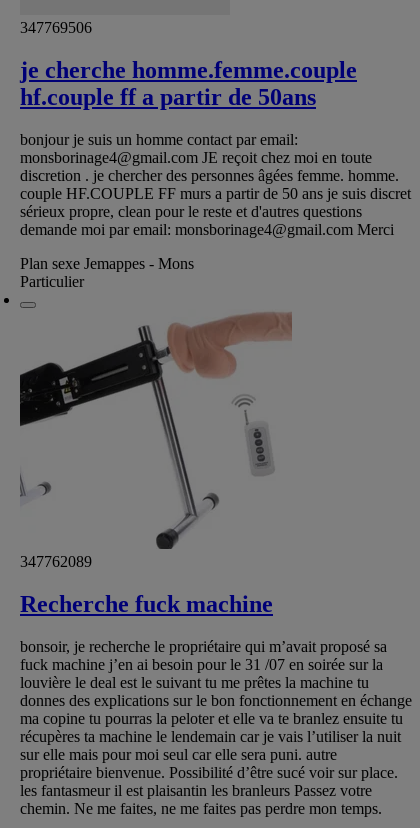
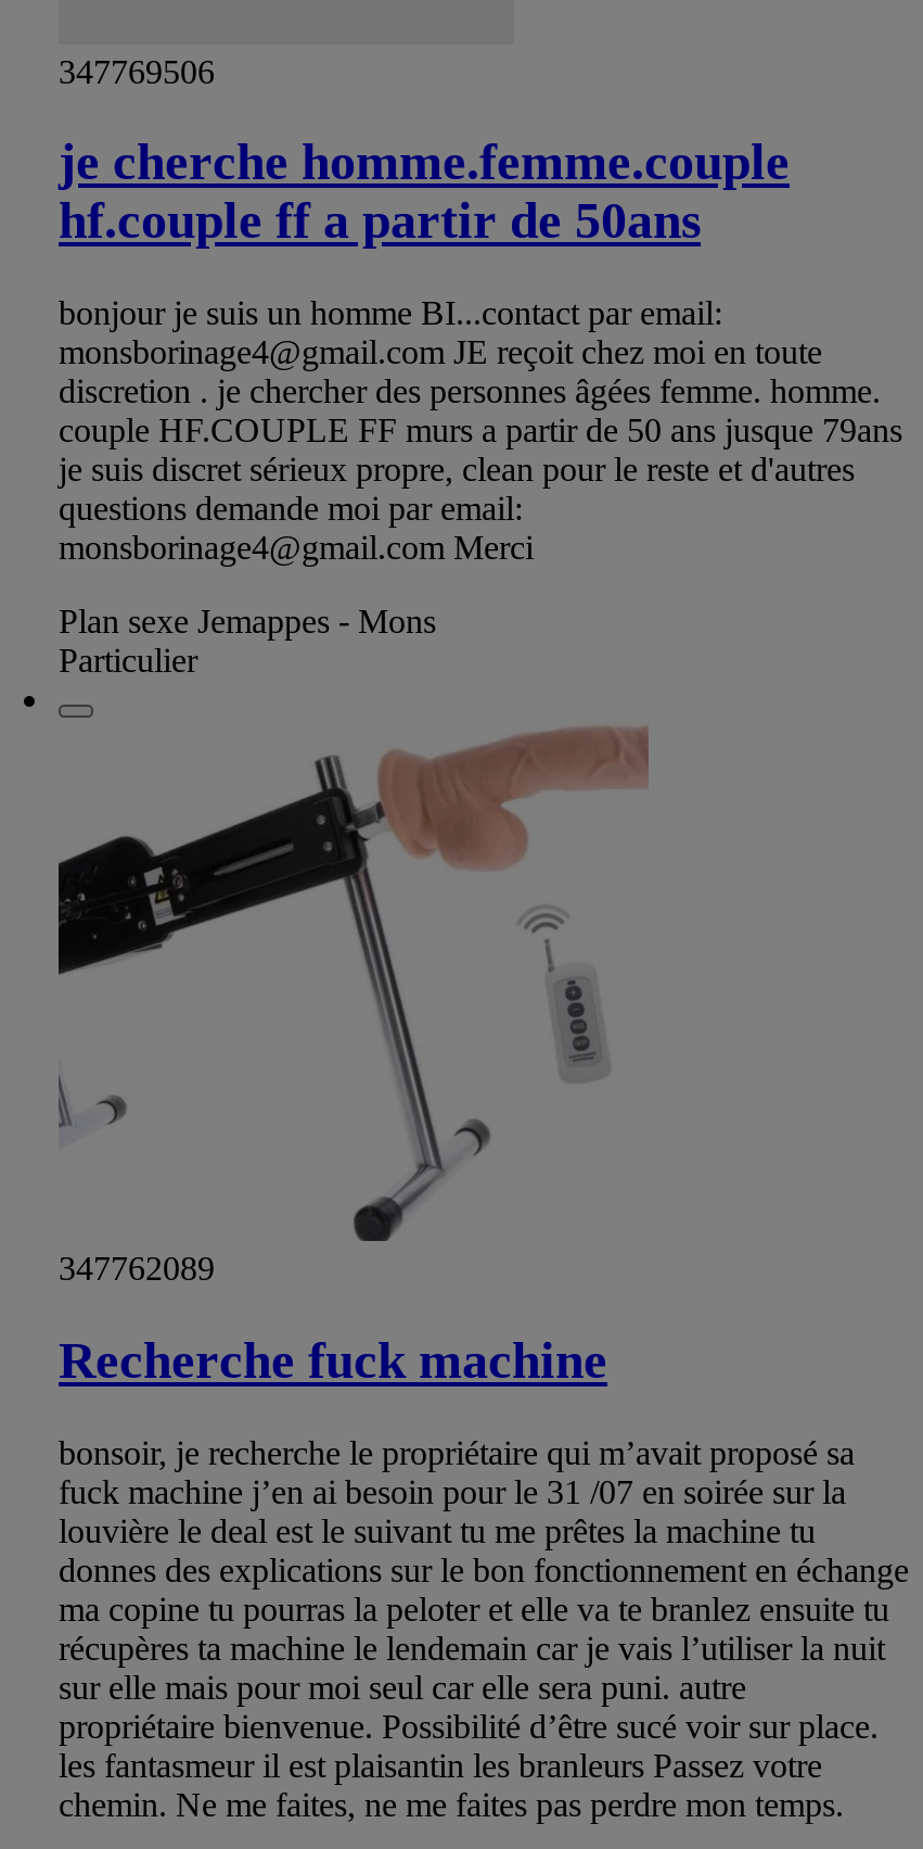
[20,131,298,148] bonjour je suis un homme contact par email: -> [59,294,722,331] bonjour je suis un homme BI...contact par email:
[20,185,411,238] couple HF.COUPLE FF murs a partir de 50 ans je suis discret | sérieux propre, clean pour le reste et d'autres questions | demande moi par email: monsborinage4@gmail.com Merci -> [59,412,902,566] couple HF.COUPLE FF murs a partir de 50 ans jusque 79ans | je suis discret sérieux propre, clean pour le reste et d'autres | questions demande moi par email: | monsborinage4@gmail.com Merci

